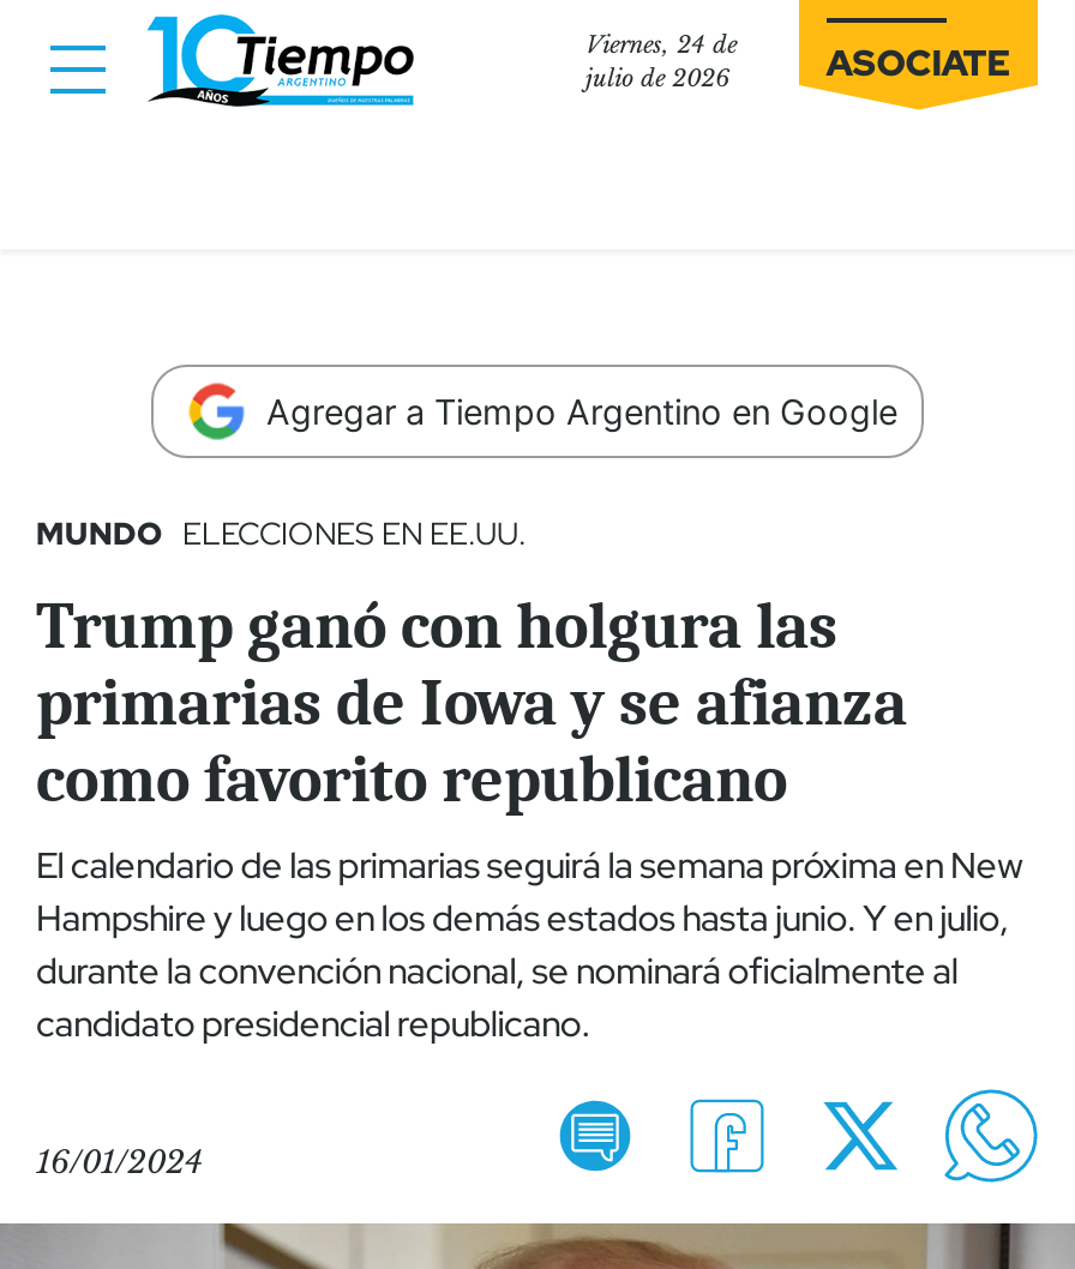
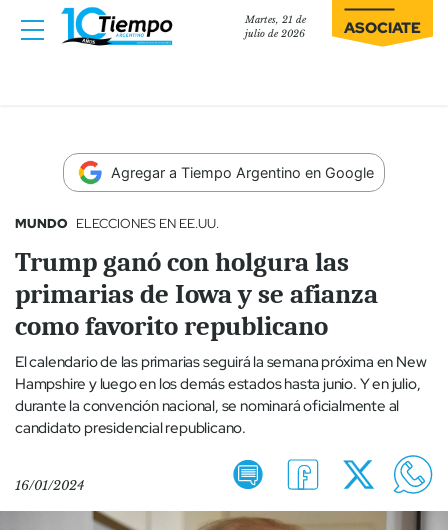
[586,31,737,60] Viernes, 24 de -> [245,14,306,26] Martes, 21 de

